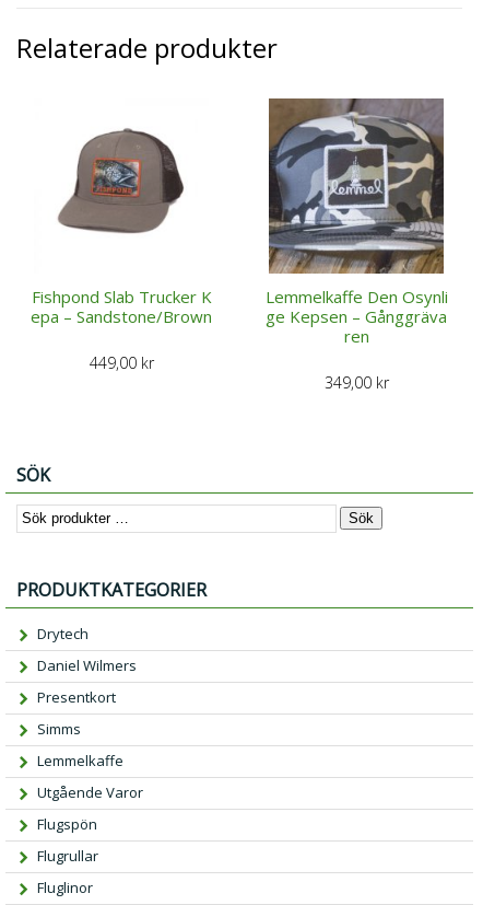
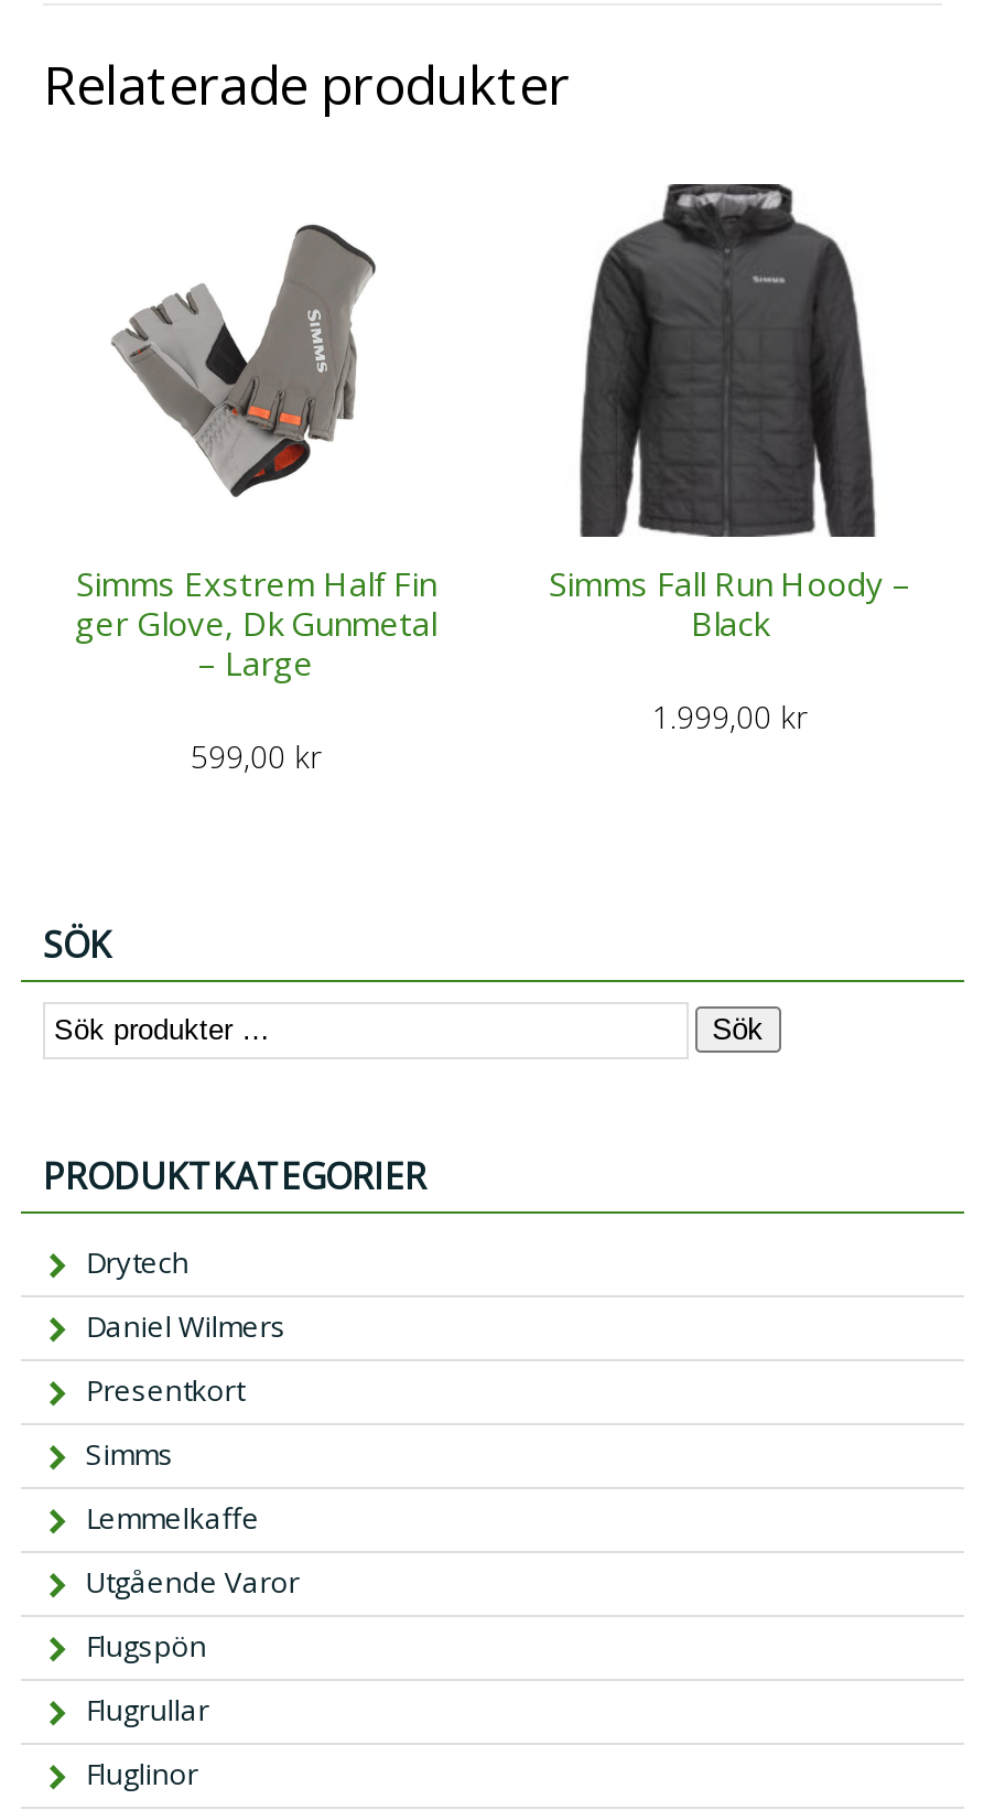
[266,97,448,347] [image] | Lemmelkaffe Den Osynli | ge Kepsen – Gånggräva | ren -> [549,183,910,646] [image] | Simms Fall Run Hoody – | Black
[31,118,213,327] [image] | Fishpond Slab Trucker K | epa – Sandstone/Brown -> [75,223,436,685] [image] | Simms Exstrem Half Fin | ger Glove, Dk Gunmetal | – Large
[90,352,154,373] 449,00 kr -> [191,736,321,778] 599,00 kr
[325,372,389,393] 349,00 kr -> [652,696,807,738] 1.999,00 kr

